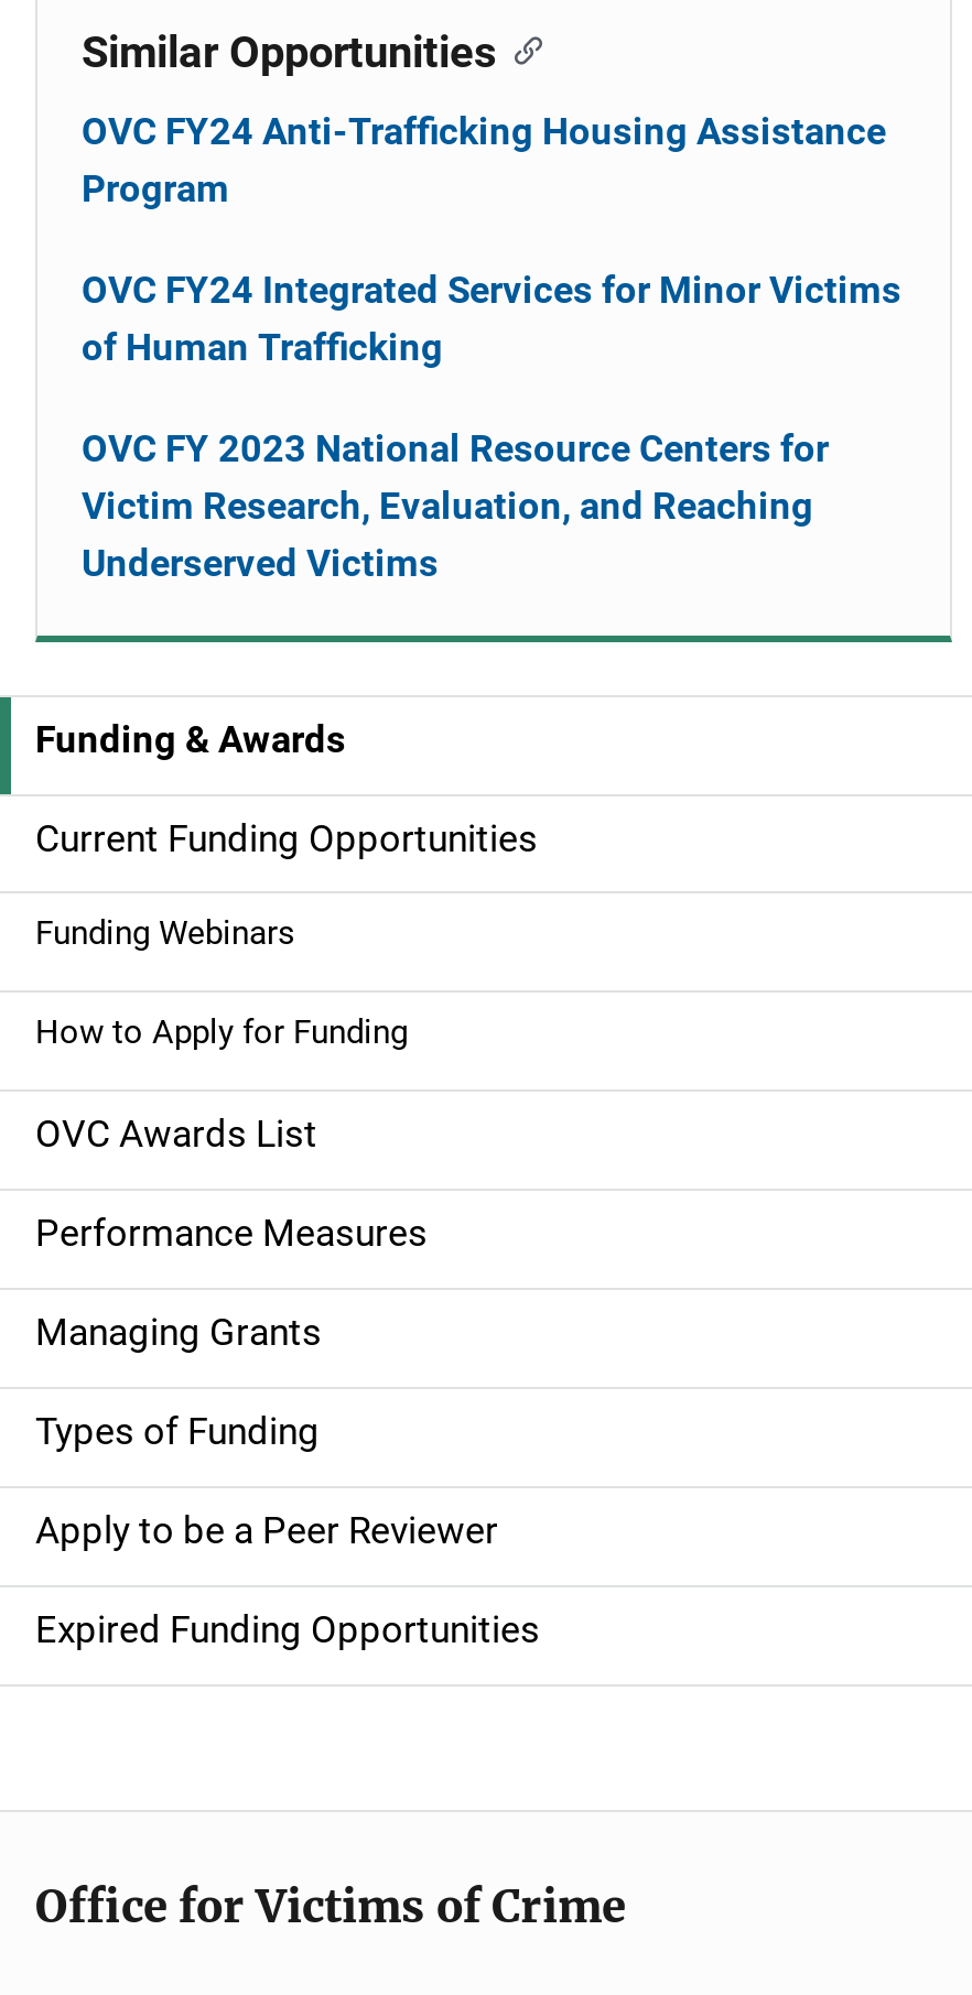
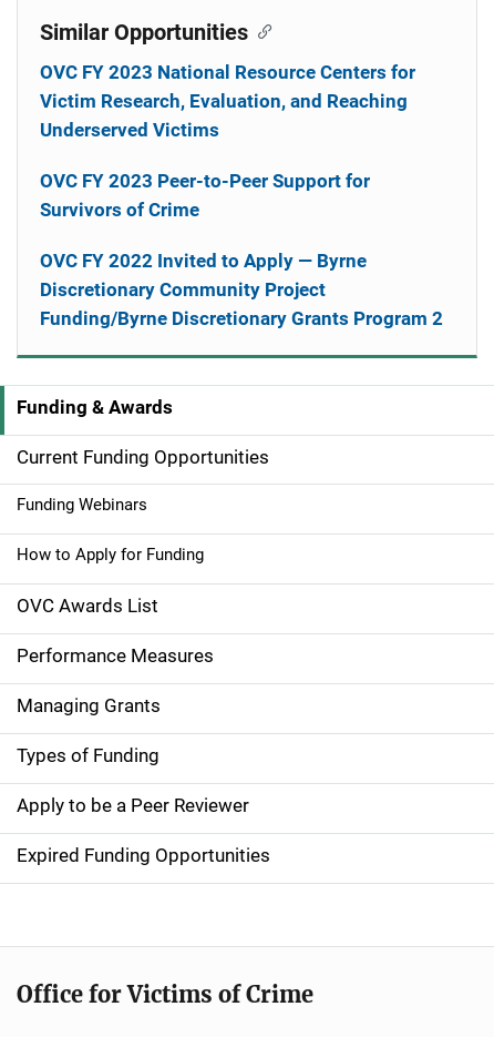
[82,109,901,369] OVC FY24 Anti-Trafficking Housing Assistance | Program | OVC FY24 Integrated Services for Minor Victims | of Human Trafficking -> none
moved [82,426,829,585] -> [40,61,415,141]: OVC FY 2023 National Resource Centers for | Victim Research, Evaluation, and Reaching | Underserved Victims
none -> [40,170,443,329] OVC FY 2023 Peer-to-Peer Support for | Survivors of Crime | OVC FY 2022 Invited to Apply — Byrne | Discretionary Community Project | Funding/Byrne Discretionary Grants Program 2

